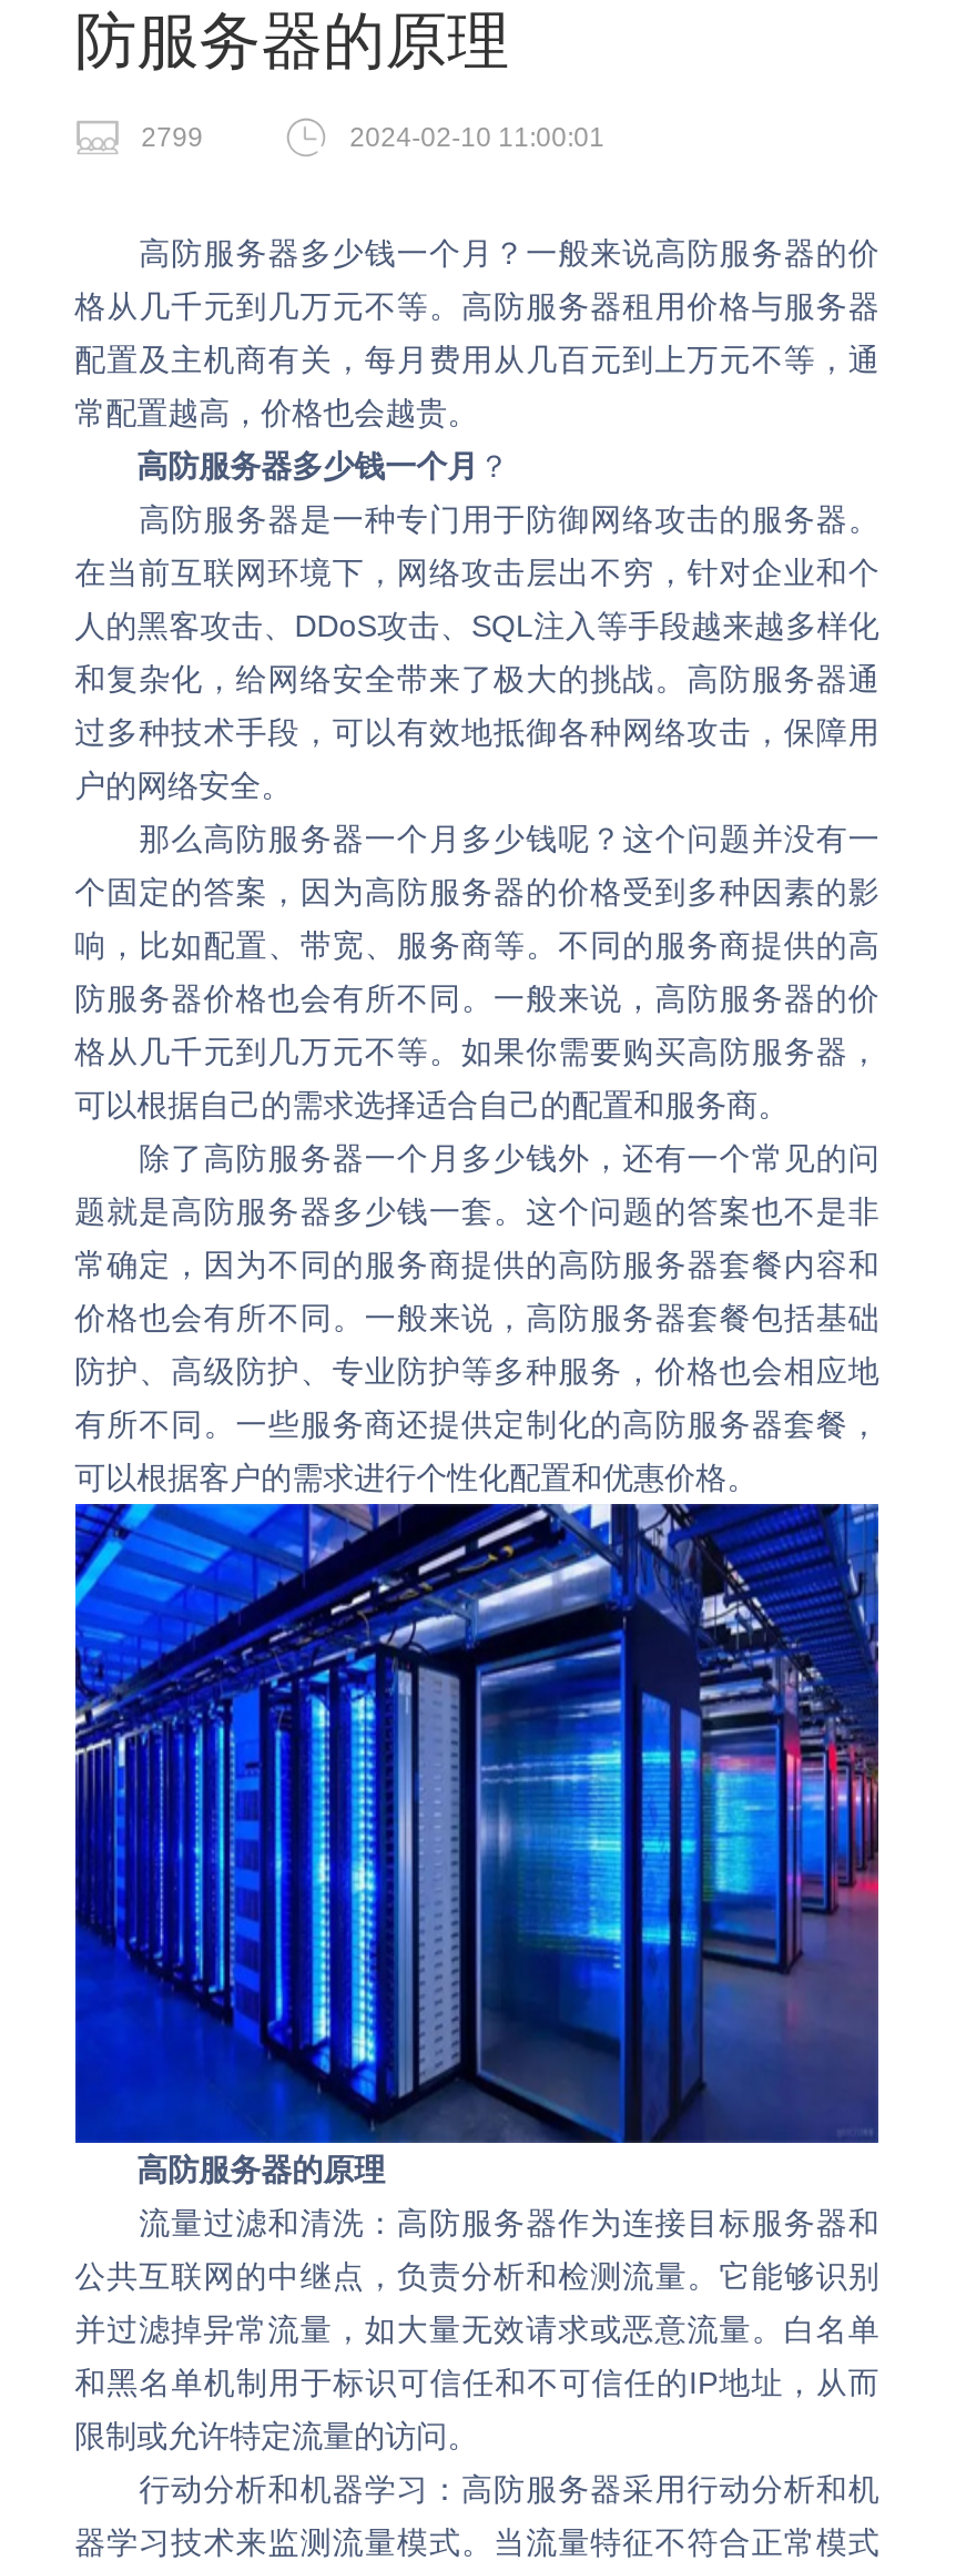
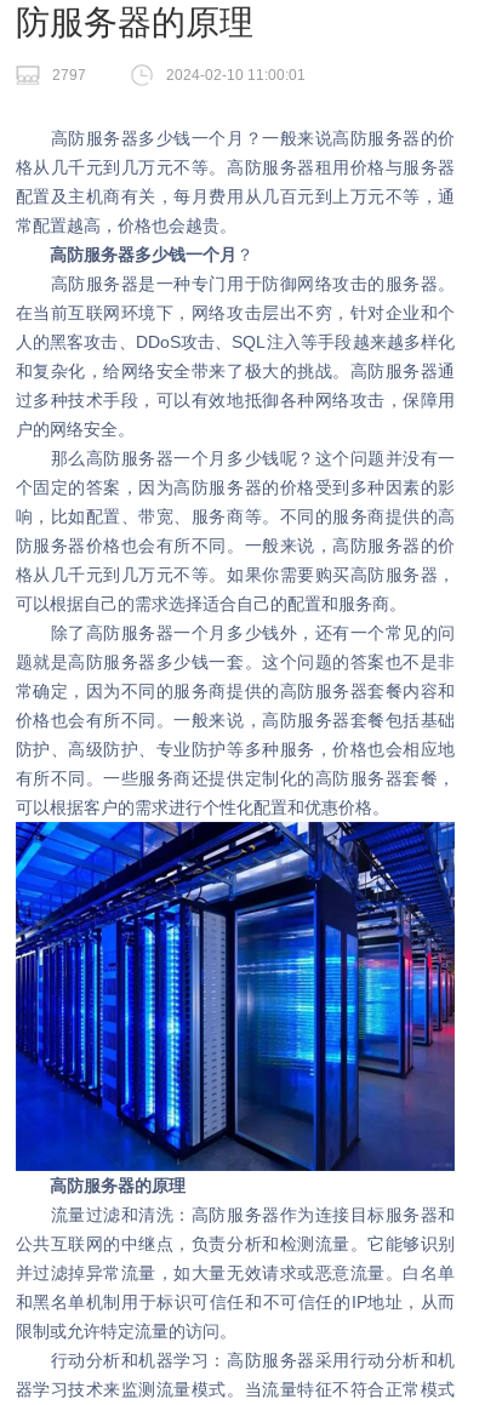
[134,122,203,154] 2799 -> [48,67,86,84] 2797

